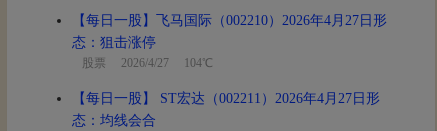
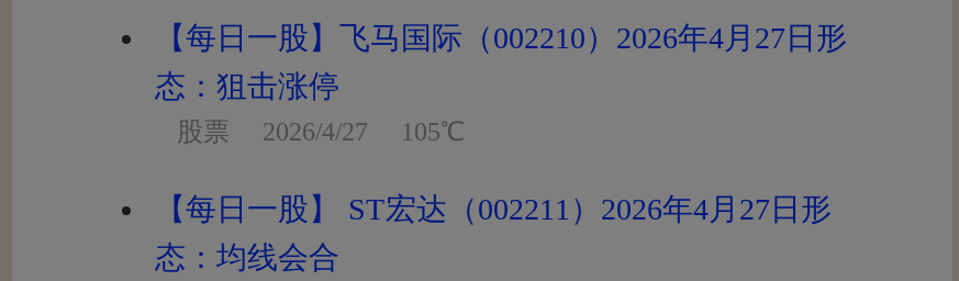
[82,56,213,70] 股票2026/4/27 104℃ -> [177,115,465,146] 股票2026/4/27 105℃

